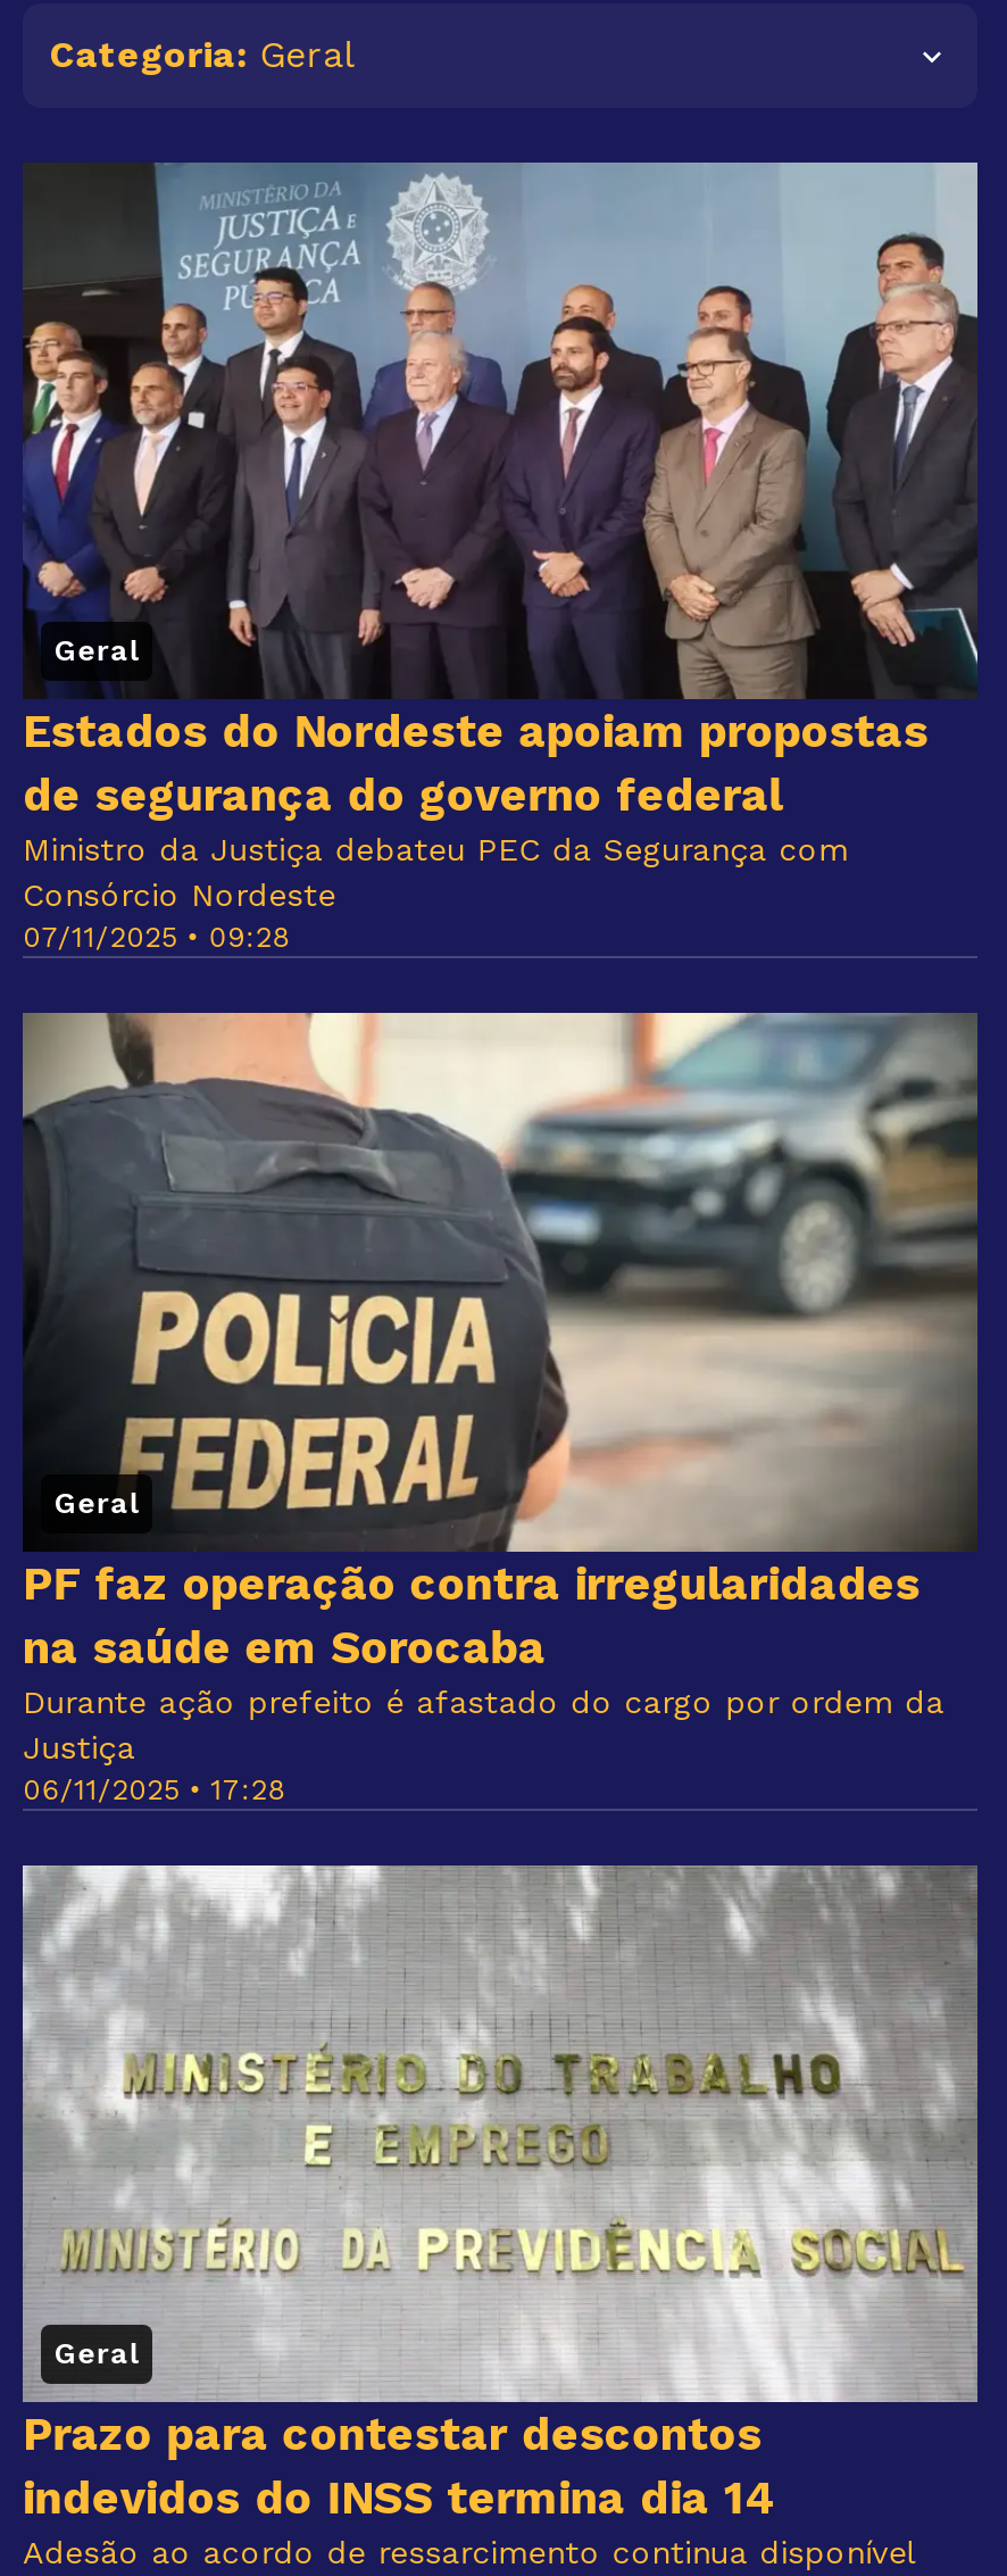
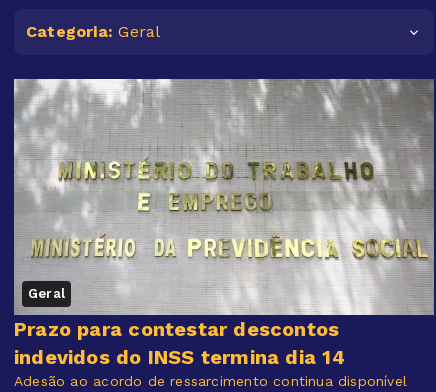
[23,160,980,699] [image] | Geral -> none
[23,705,929,914] Estados do Nordeste apoiam propostas | de segurança do governo federal | Ministro da Justiça debateu PEC da Segurança com | Consórcio Nordeste -> none
[23,921,291,955] 07/11/2025 • 09:28 -> none
[20,1011,977,1552] [image] | Geral -> none
[23,1556,944,1765] PF faz operação contra irregularidades | na saúde em Sorocaba | Durante ação prefeito é afastado do cargo por ordem da | Justiça -> none
[23,1772,286,1806] 06/11/2025 • 17:28 -> none

